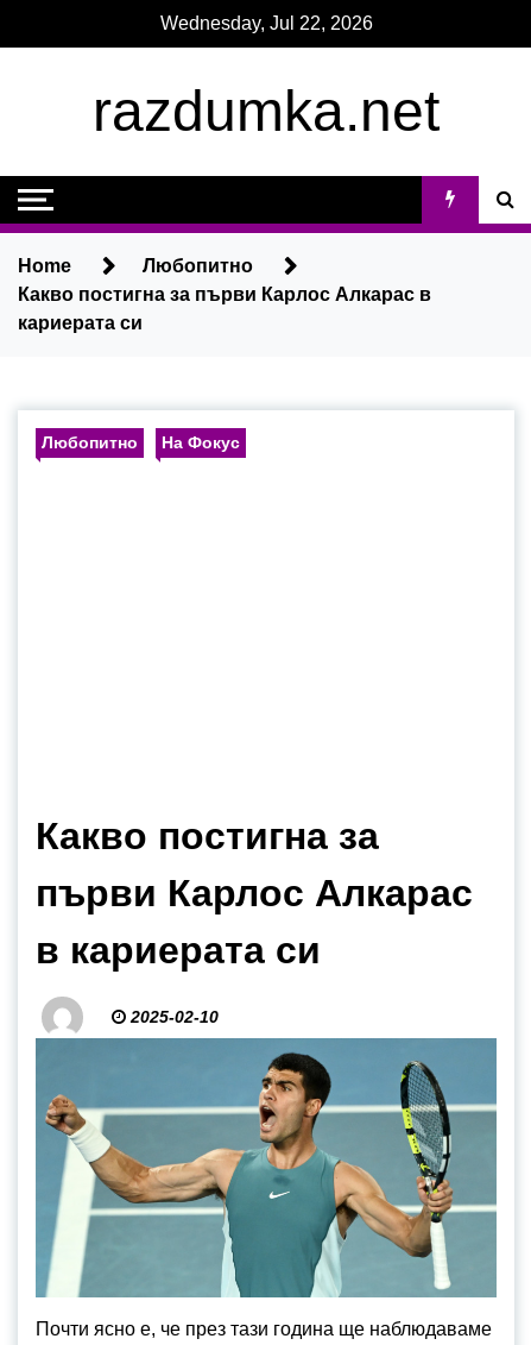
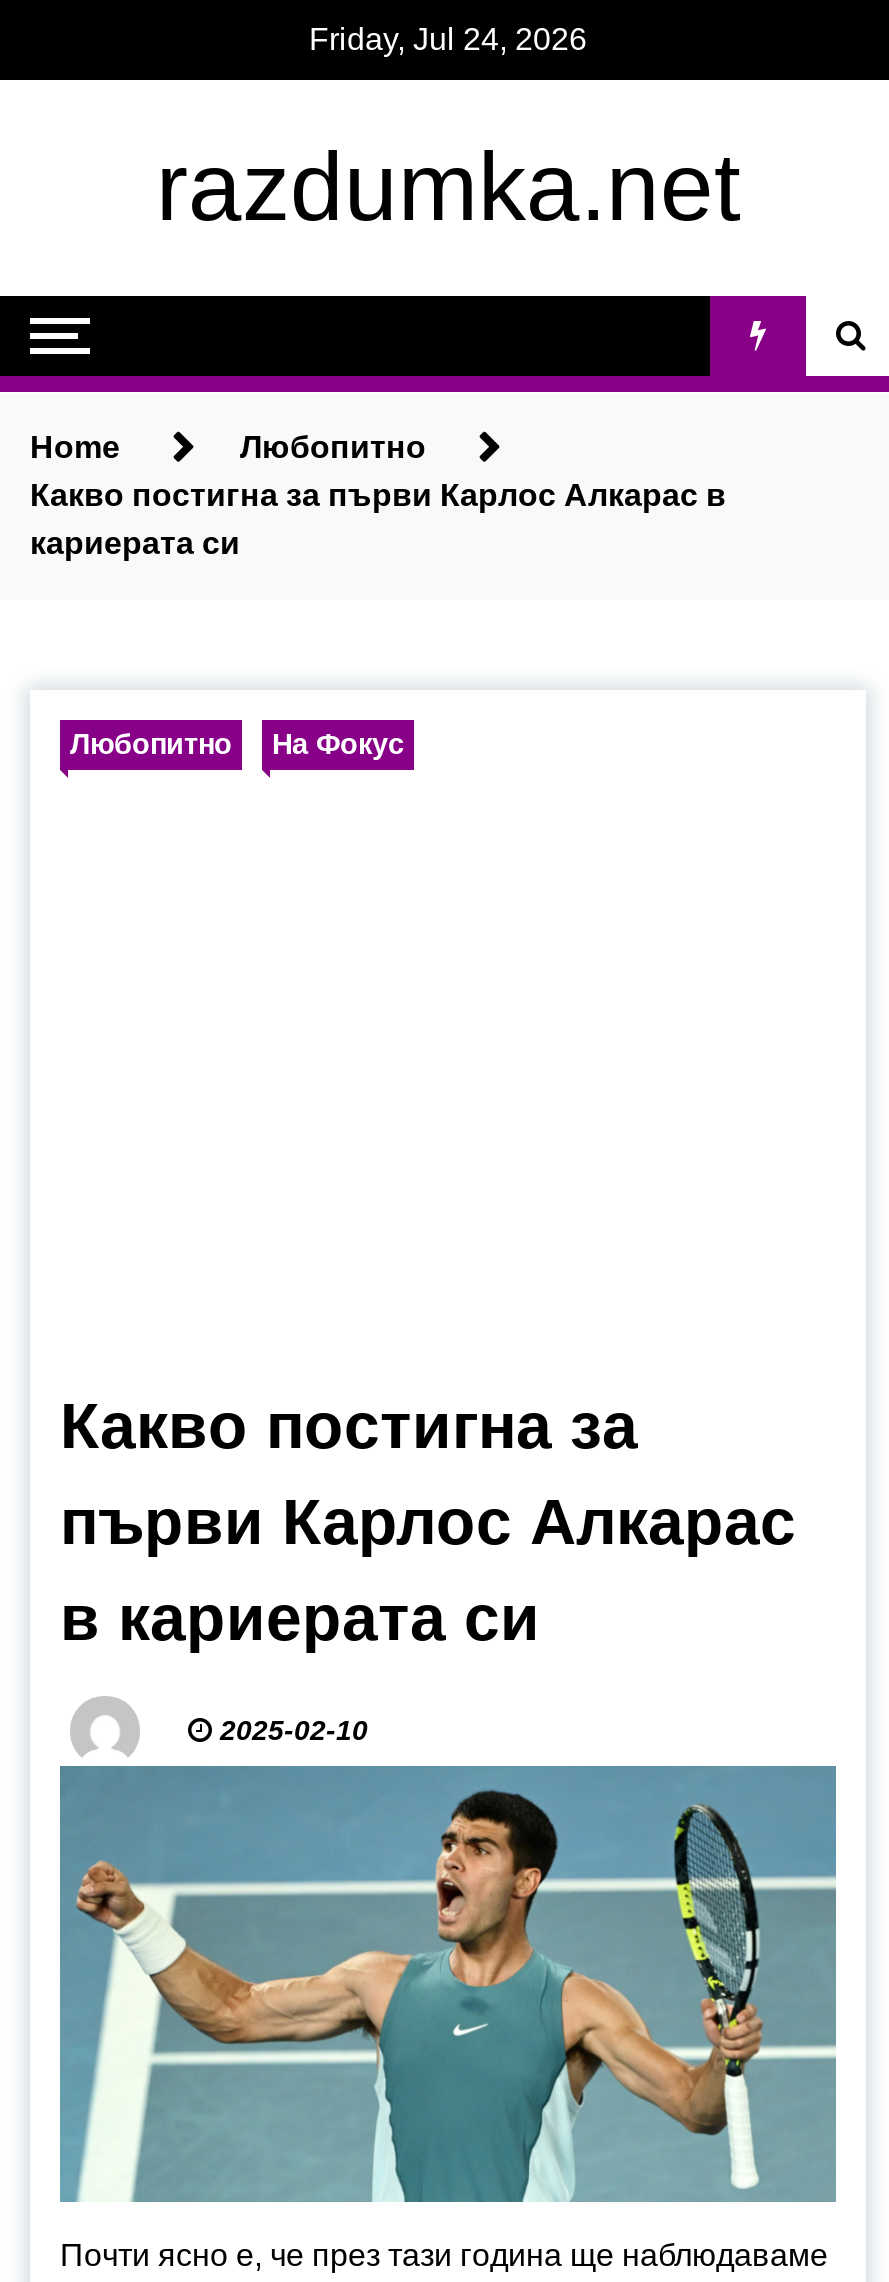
[160,13,372,33] Wednesday, Jul 22, 2026 -> [309,22,587,56] Friday, Jul 24, 2026

